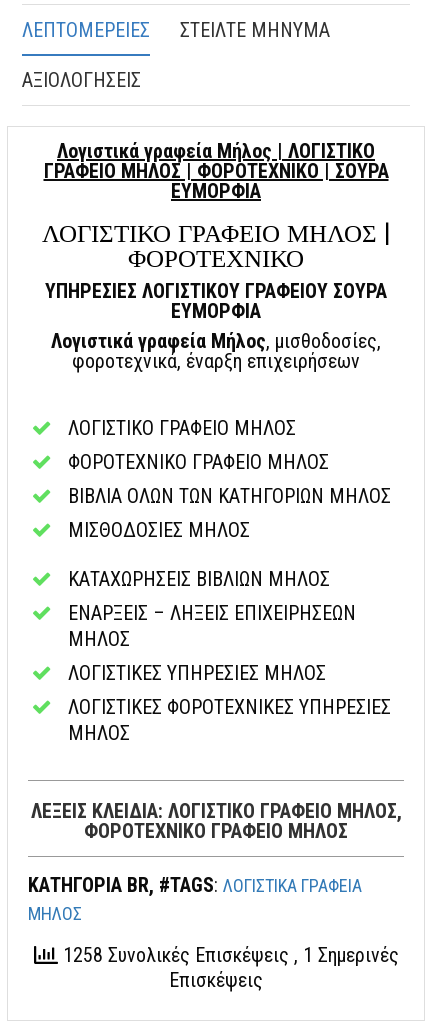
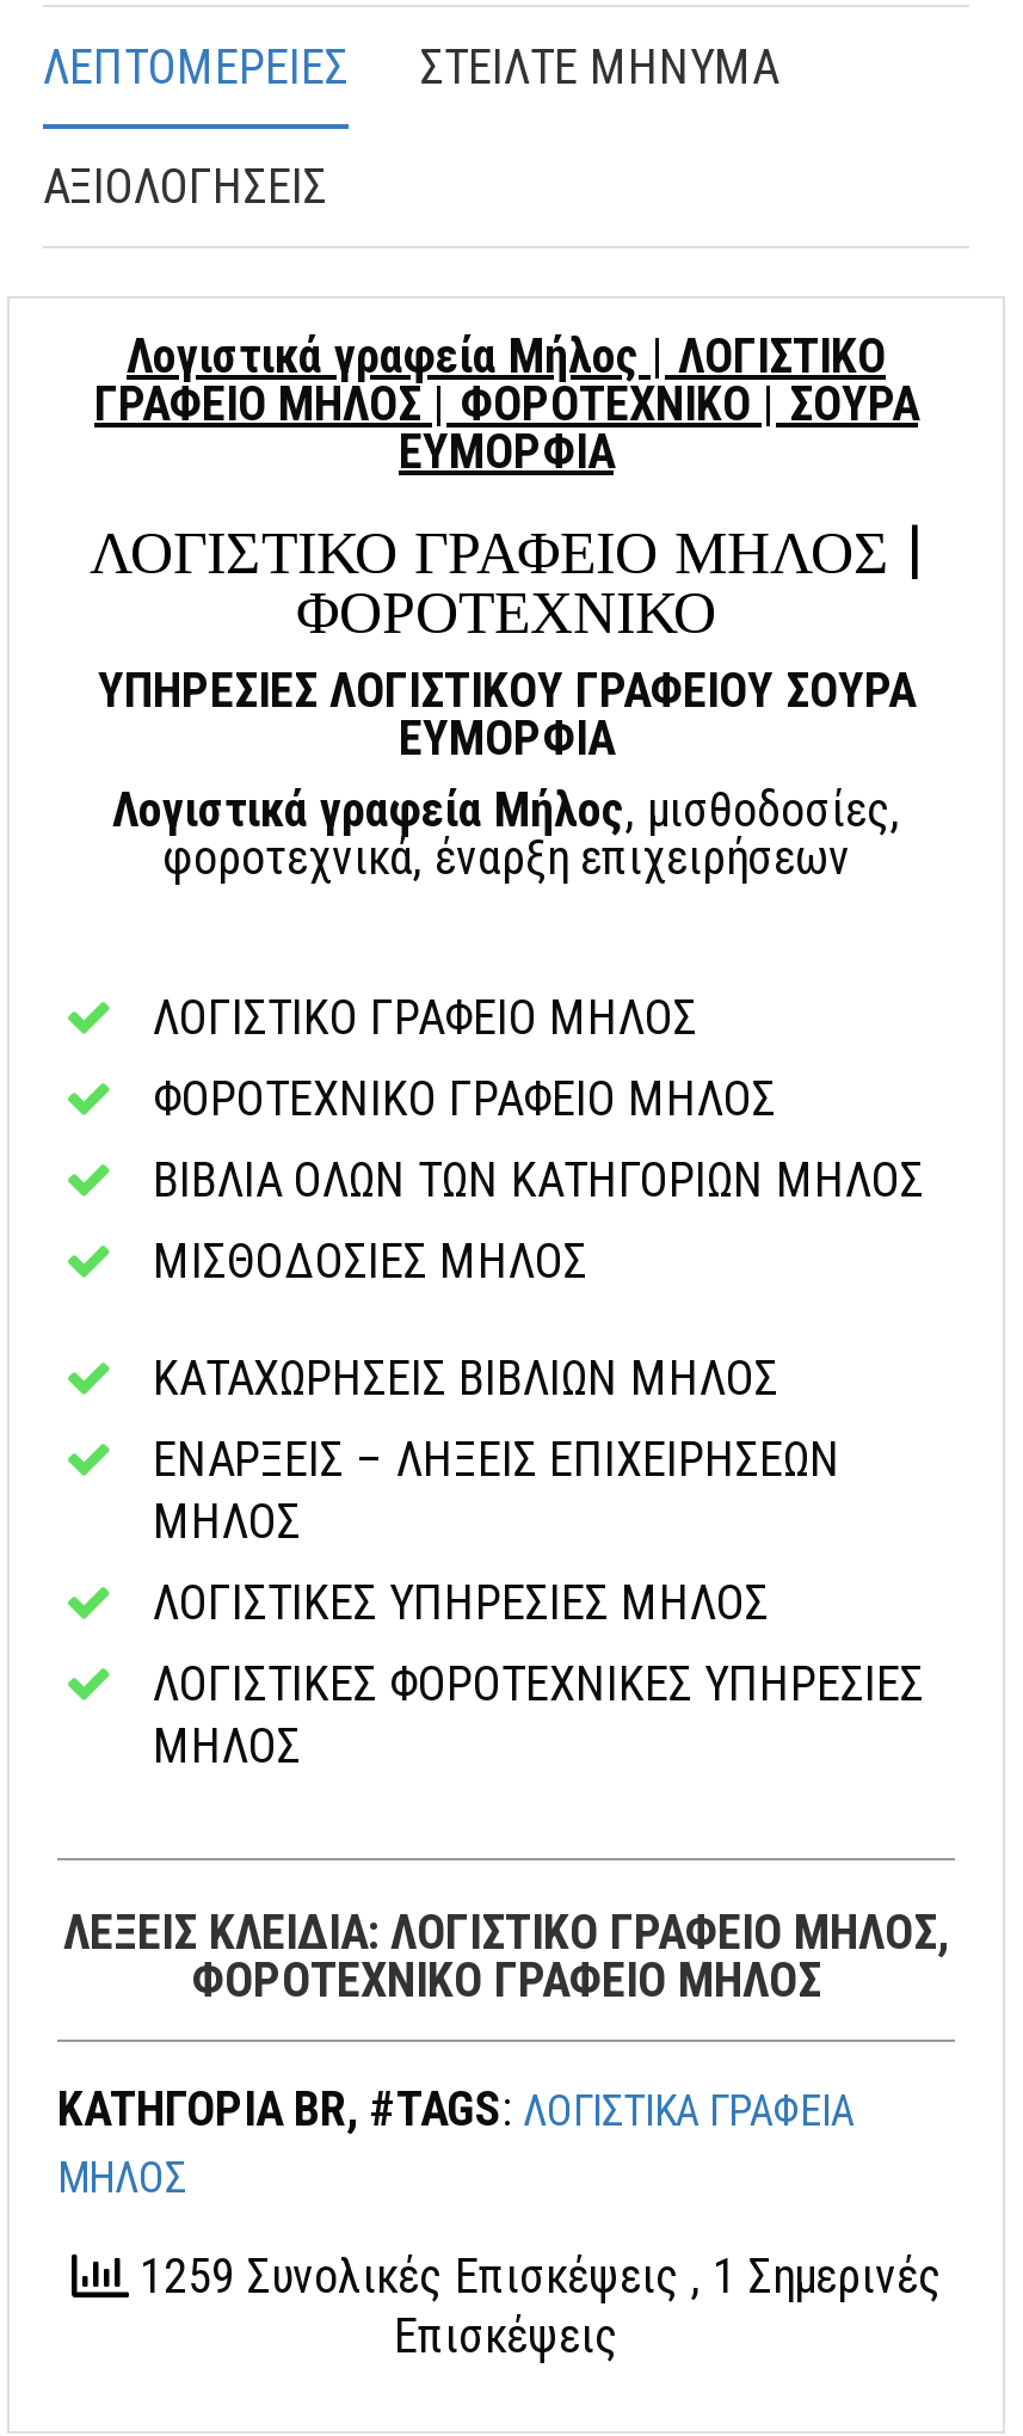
[57,943,398,967] 1258 Συνολικές Επισκέψεις, 1 Σημερινές -> [128,2247,942,2304] 1259 Συνολικές Επισκέψεις, 1 Σημερινές

